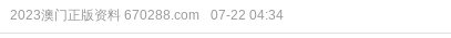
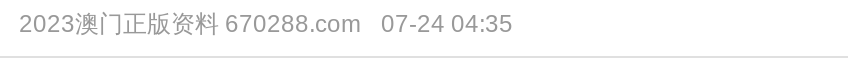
[10,8,284,23] 2023澳门正版资料 670288.com 07-22 04:34 -> [19,10,513,38] 2023澳门正版资料 670288.com 07-24 04:35

